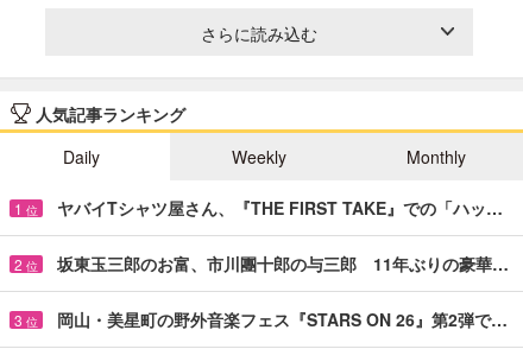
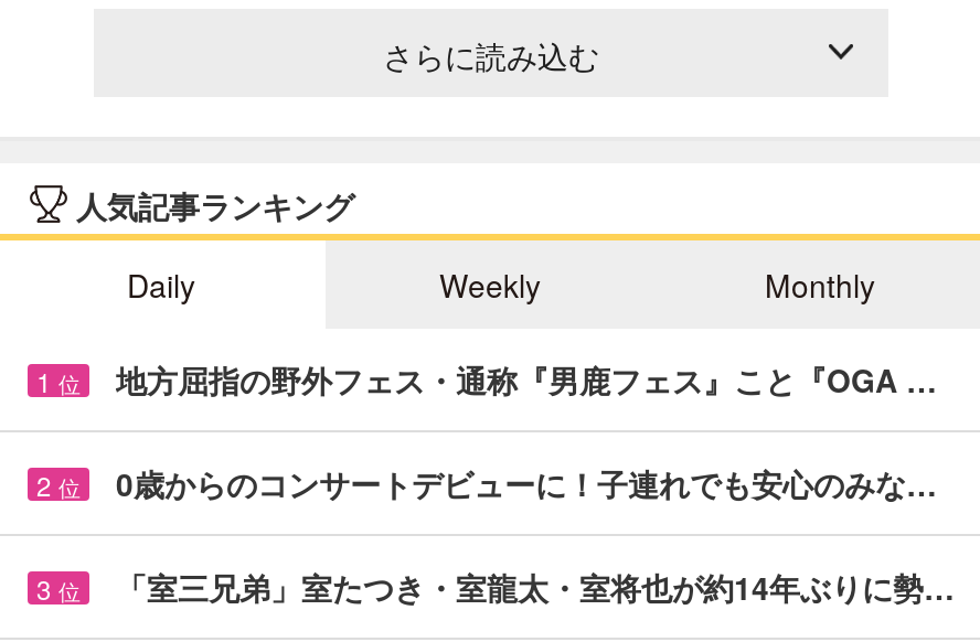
[57,196,503,219] ヤバイTシャツ屋さん、『THE FIRST TAKE』での「ハッ… -> [116,357,937,401] 地方屈指の野外フェス・通称『男鹿フェス』こと『OGA …
[57,251,509,275] 坂東玉三郎のお富、市川團十郎の与三郎 11年ぶりの豪華… -> [116,461,937,505] 0歳からのコンサートデビューに！子連れでも安心のみな…
[57,307,508,331] 岡山・美星町の野外音楽フェス『STARS ON 26』第2弾で… -> [116,564,955,608] 「室三兄弟」室たつき・室龍太・室将也が約14年ぶりに勢…

